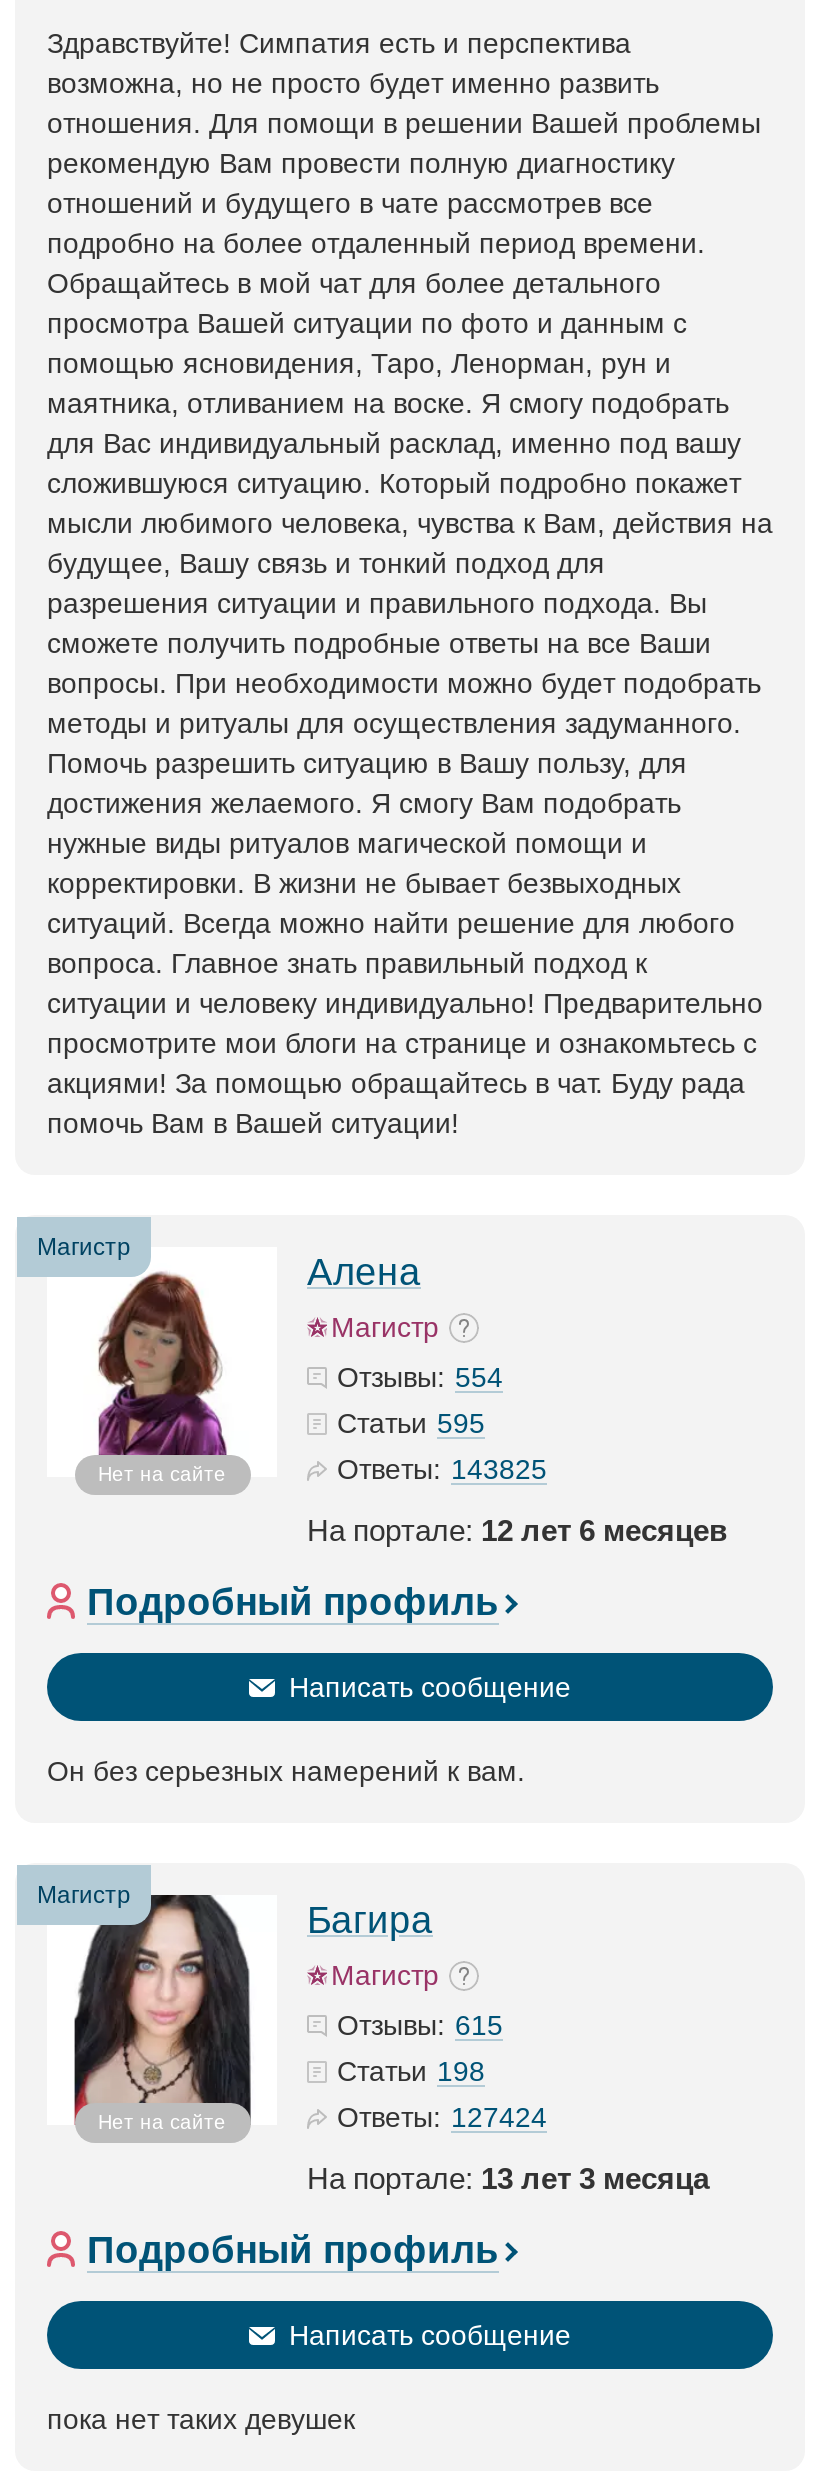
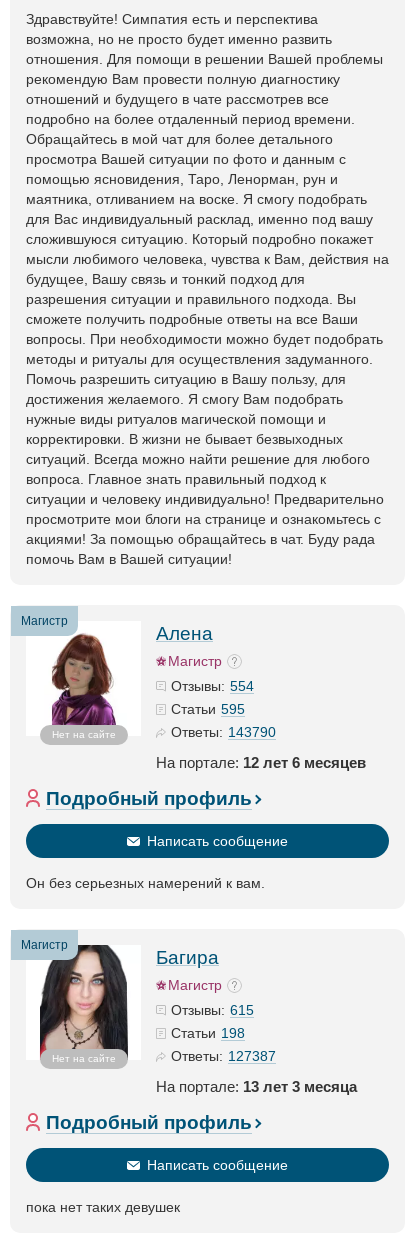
[337,1452,547,1485] Ответы: 143825 -> [171,723,276,740] Ответы: 143790
[337,2100,547,2133] Ответы: 127424 -> [171,1047,276,1064] Ответы: 127387

